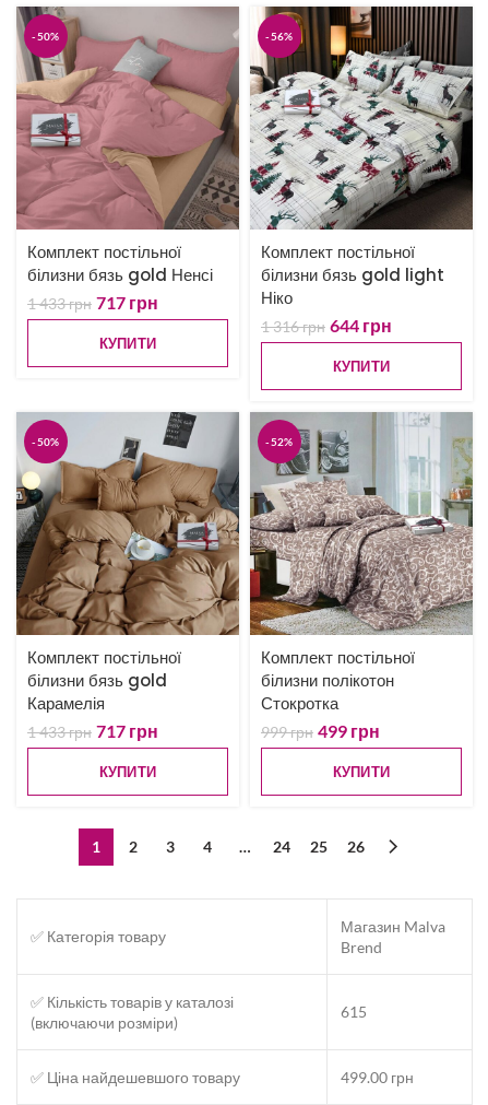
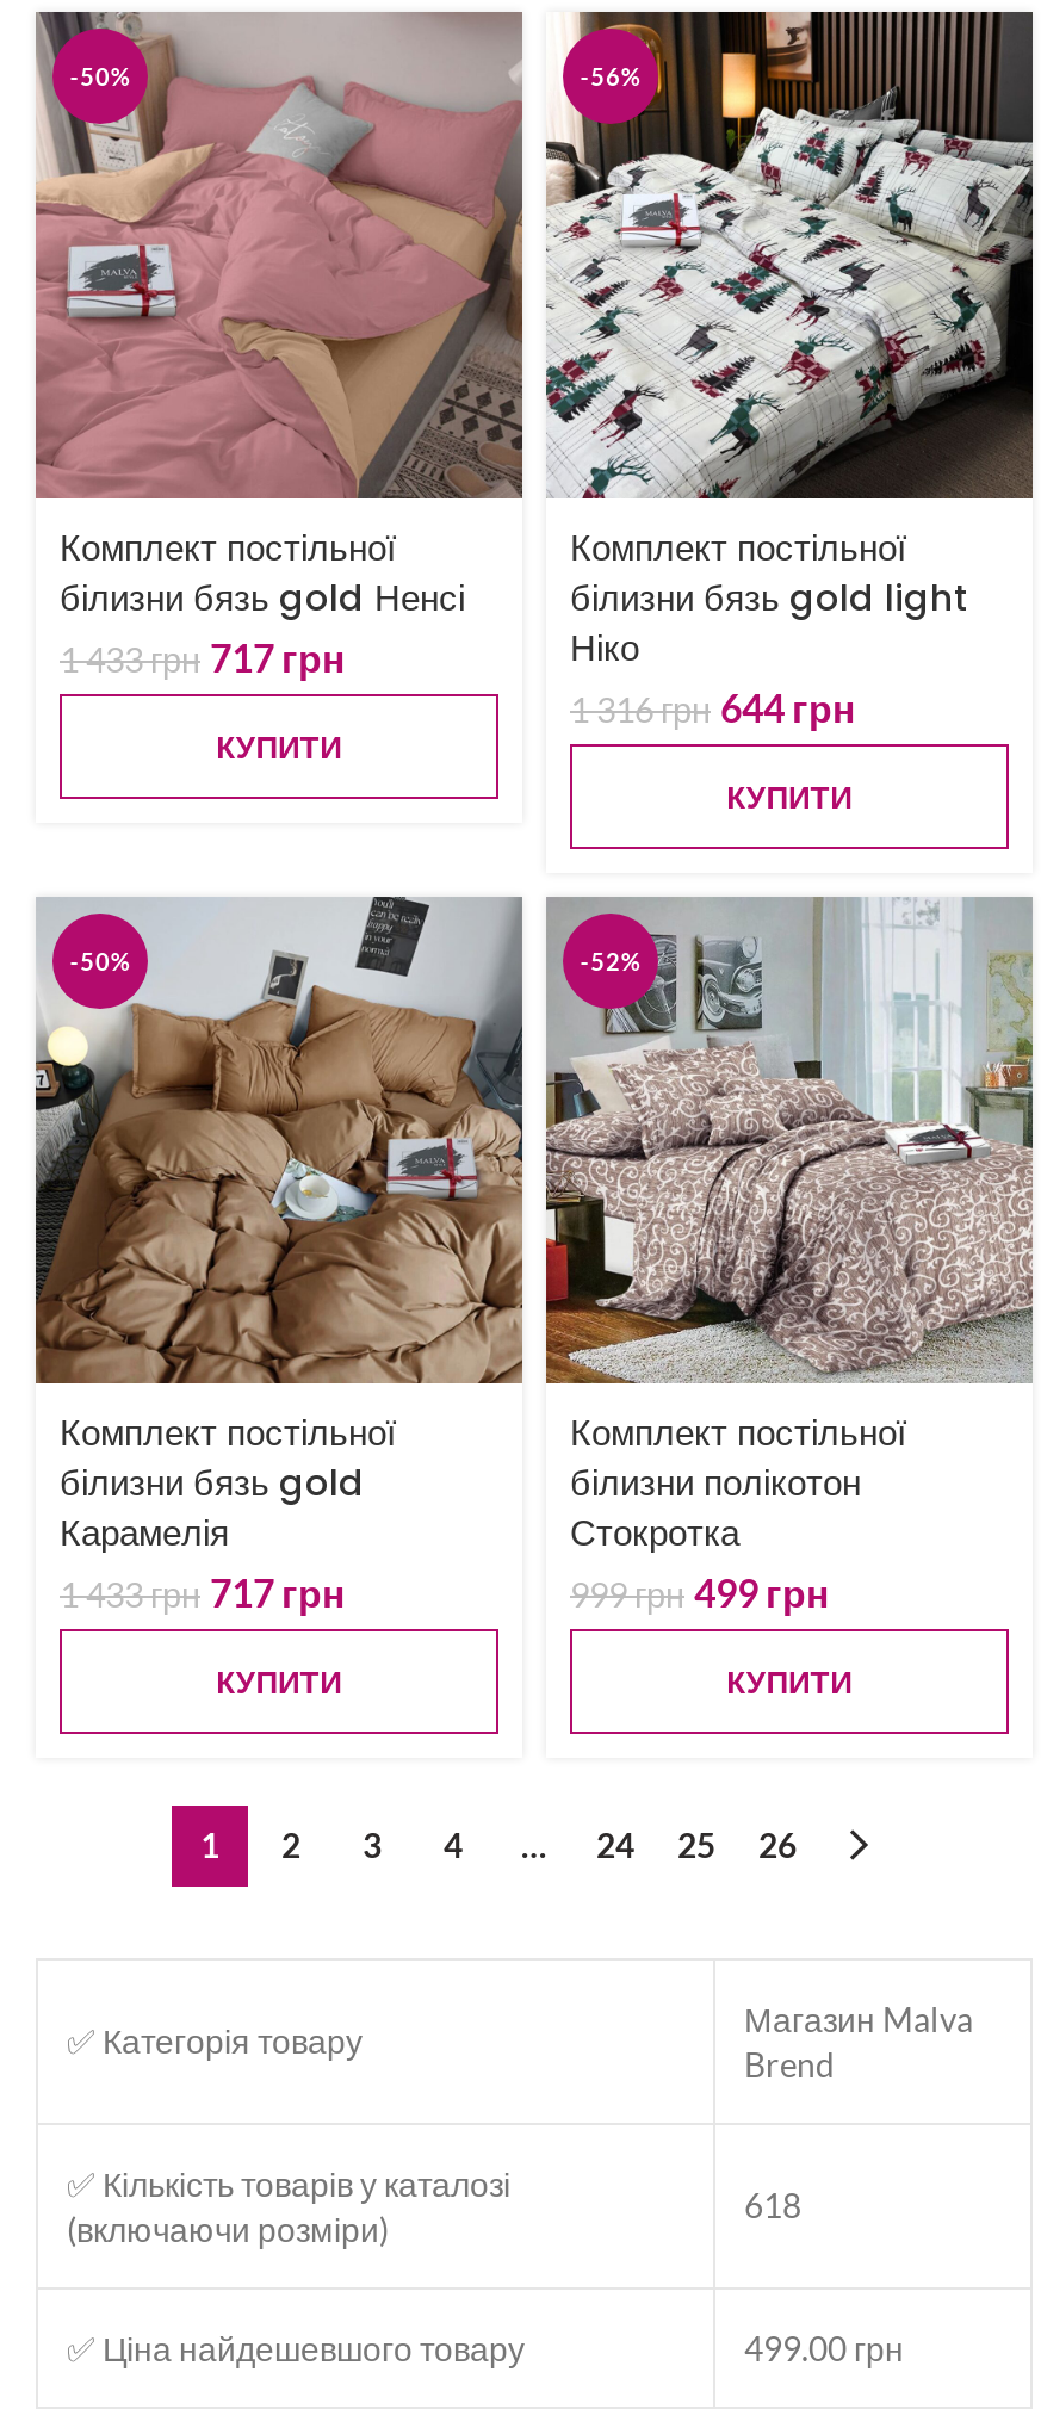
[341,1002,367,1021] 615 -> [744,2185,801,2225] 618

